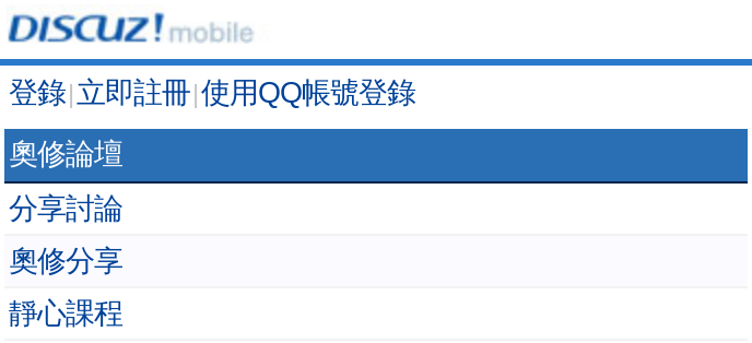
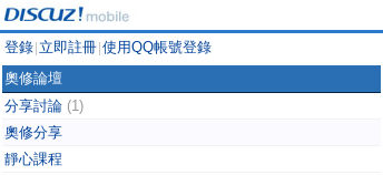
[9,192,122,225] 分享討論 -> [4,97,84,114] 分享討論 (1)

